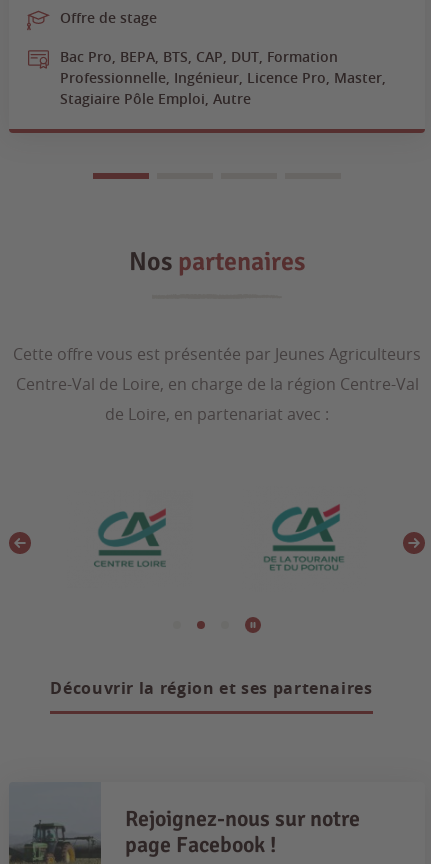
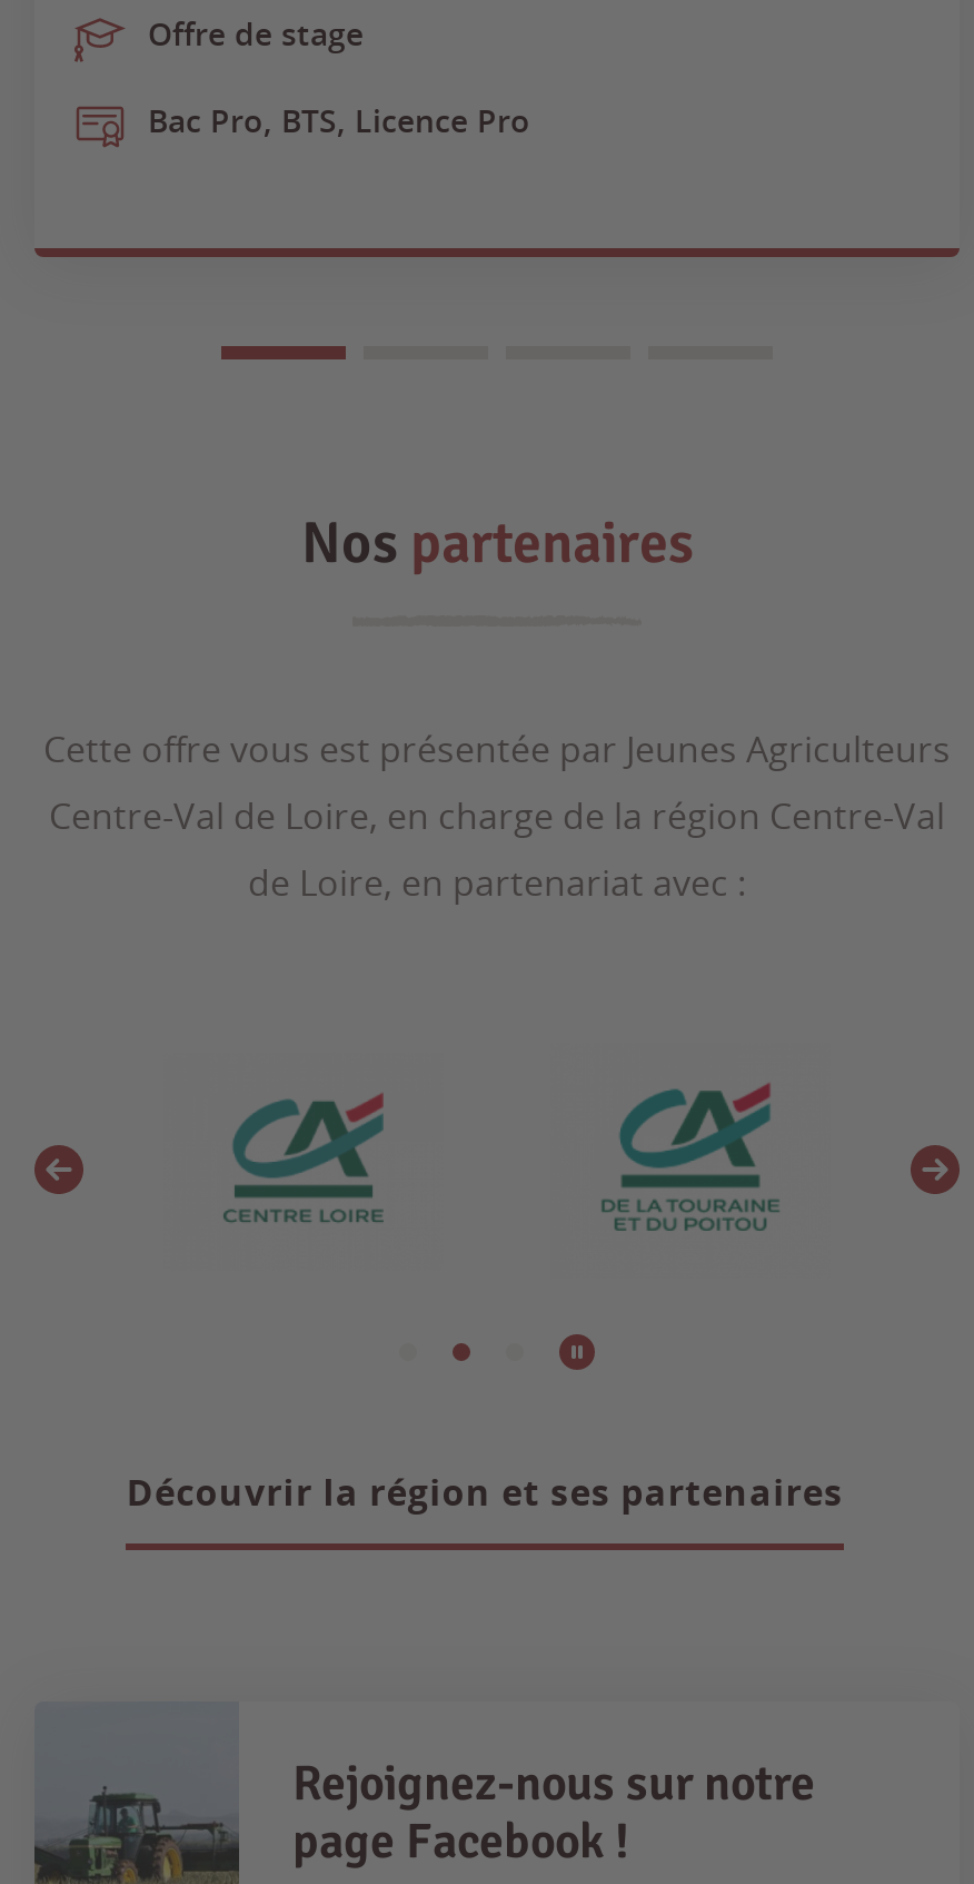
[60,47,386,108] Bac Pro, BEPA, BTS, CAP, DUT, Formation | Professionnelle, Ingénieur, Licence Pro, Master, | Stagiaire Pôle Emploi, Autre -> [148,99,530,141] Bac Pro, BTS, Licence Pro

